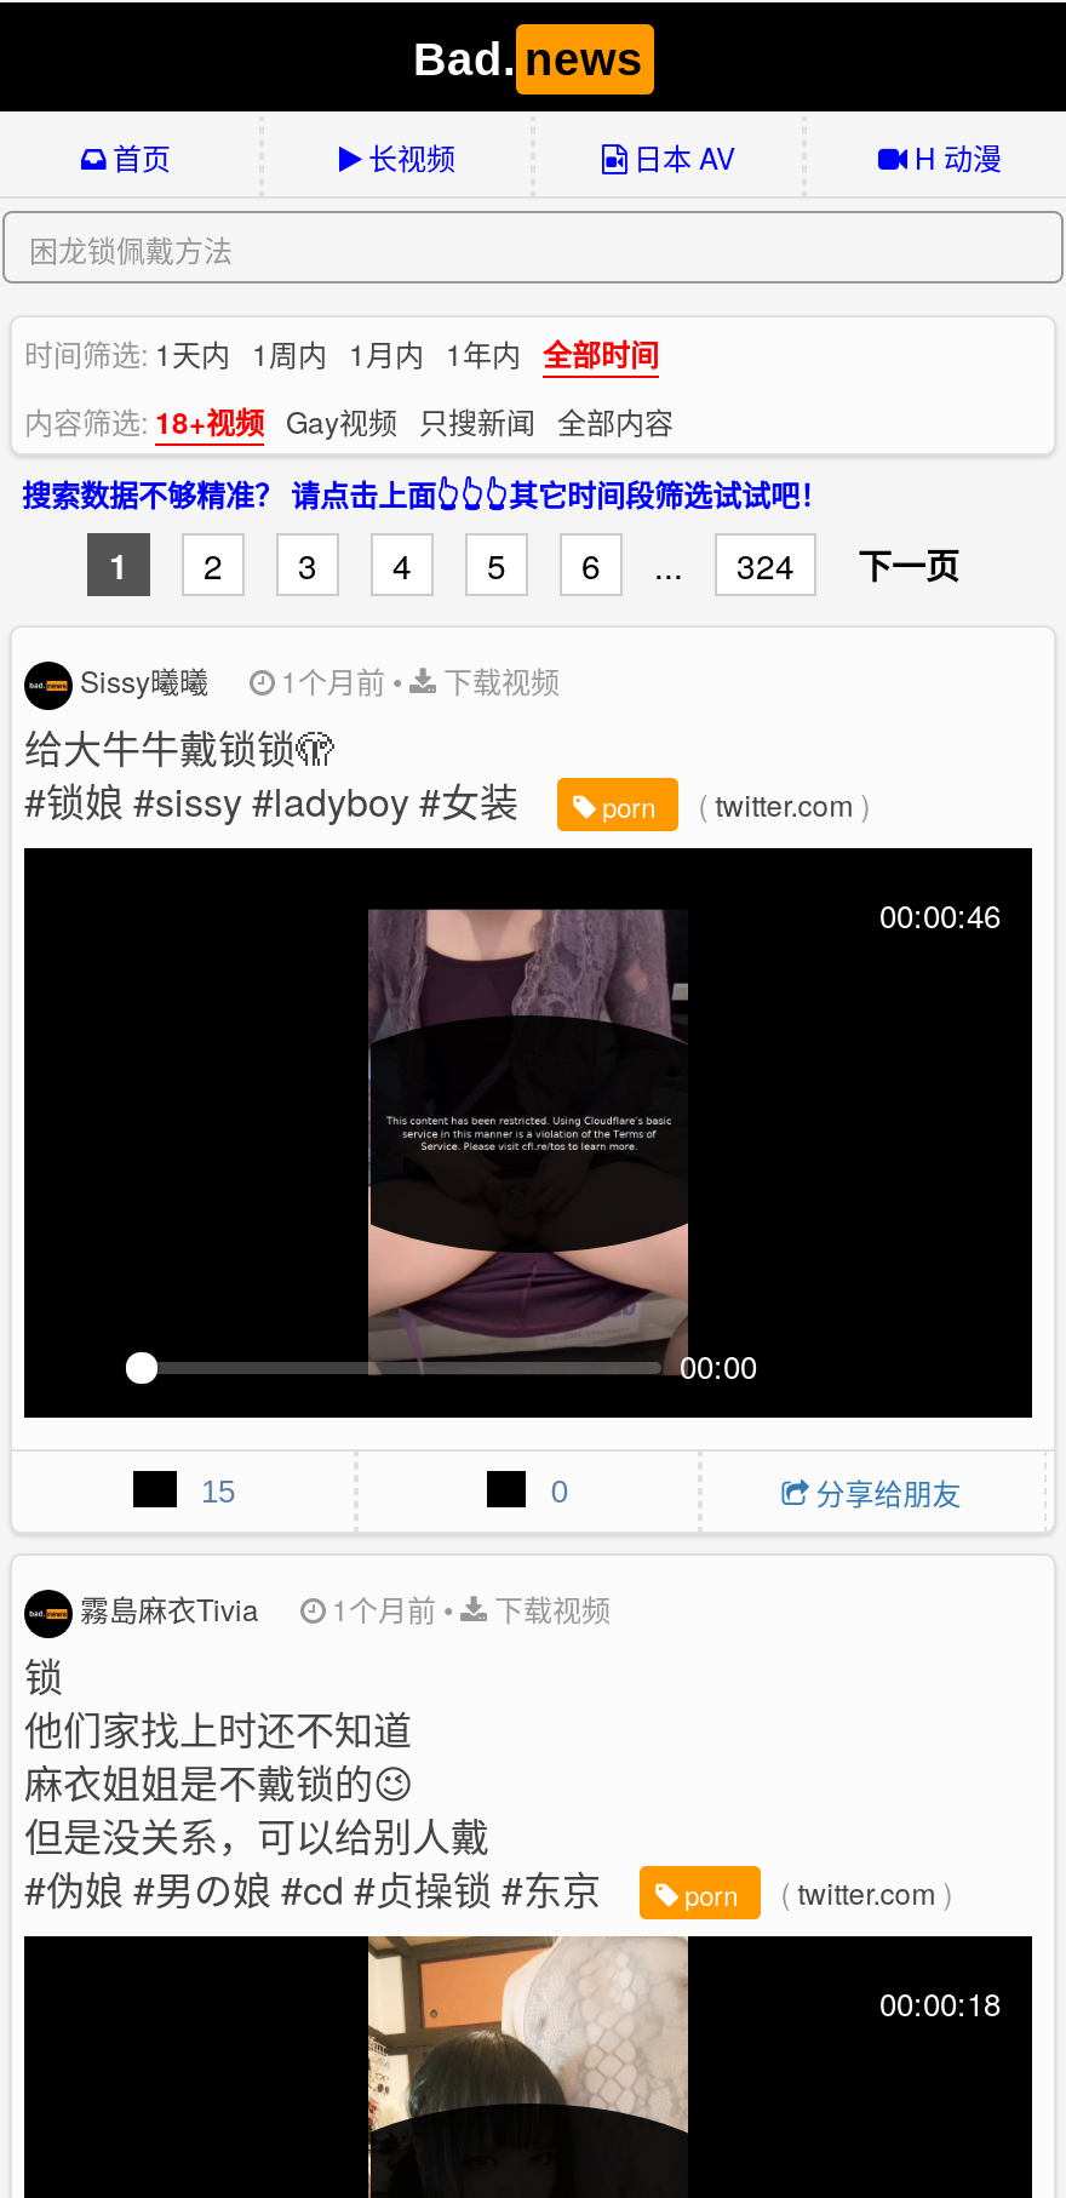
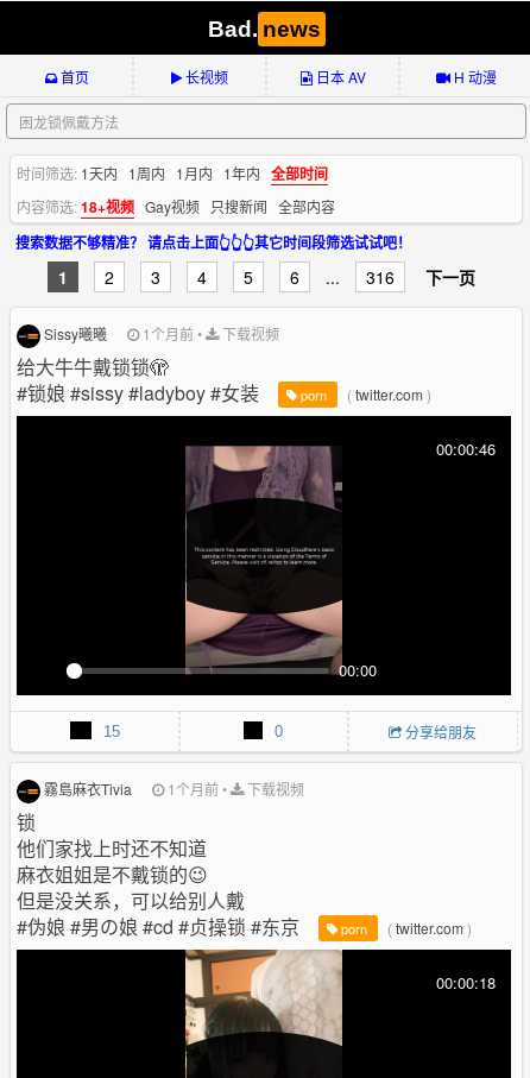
[737,540,795,589] 324 -> [366,265,395,289] 316

